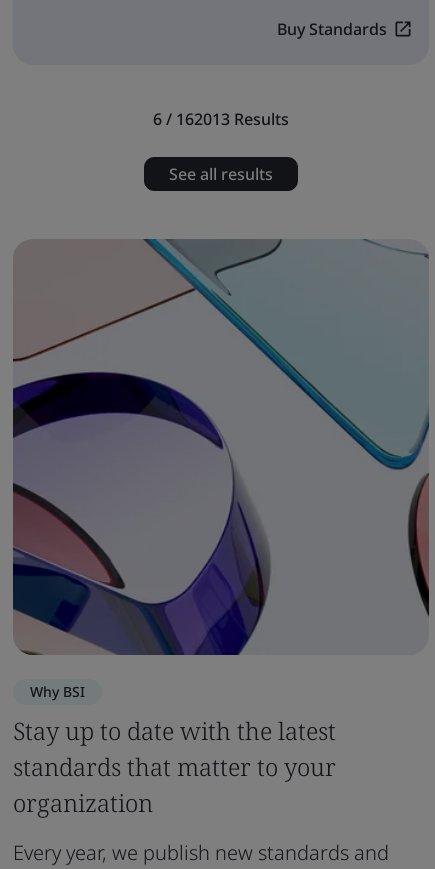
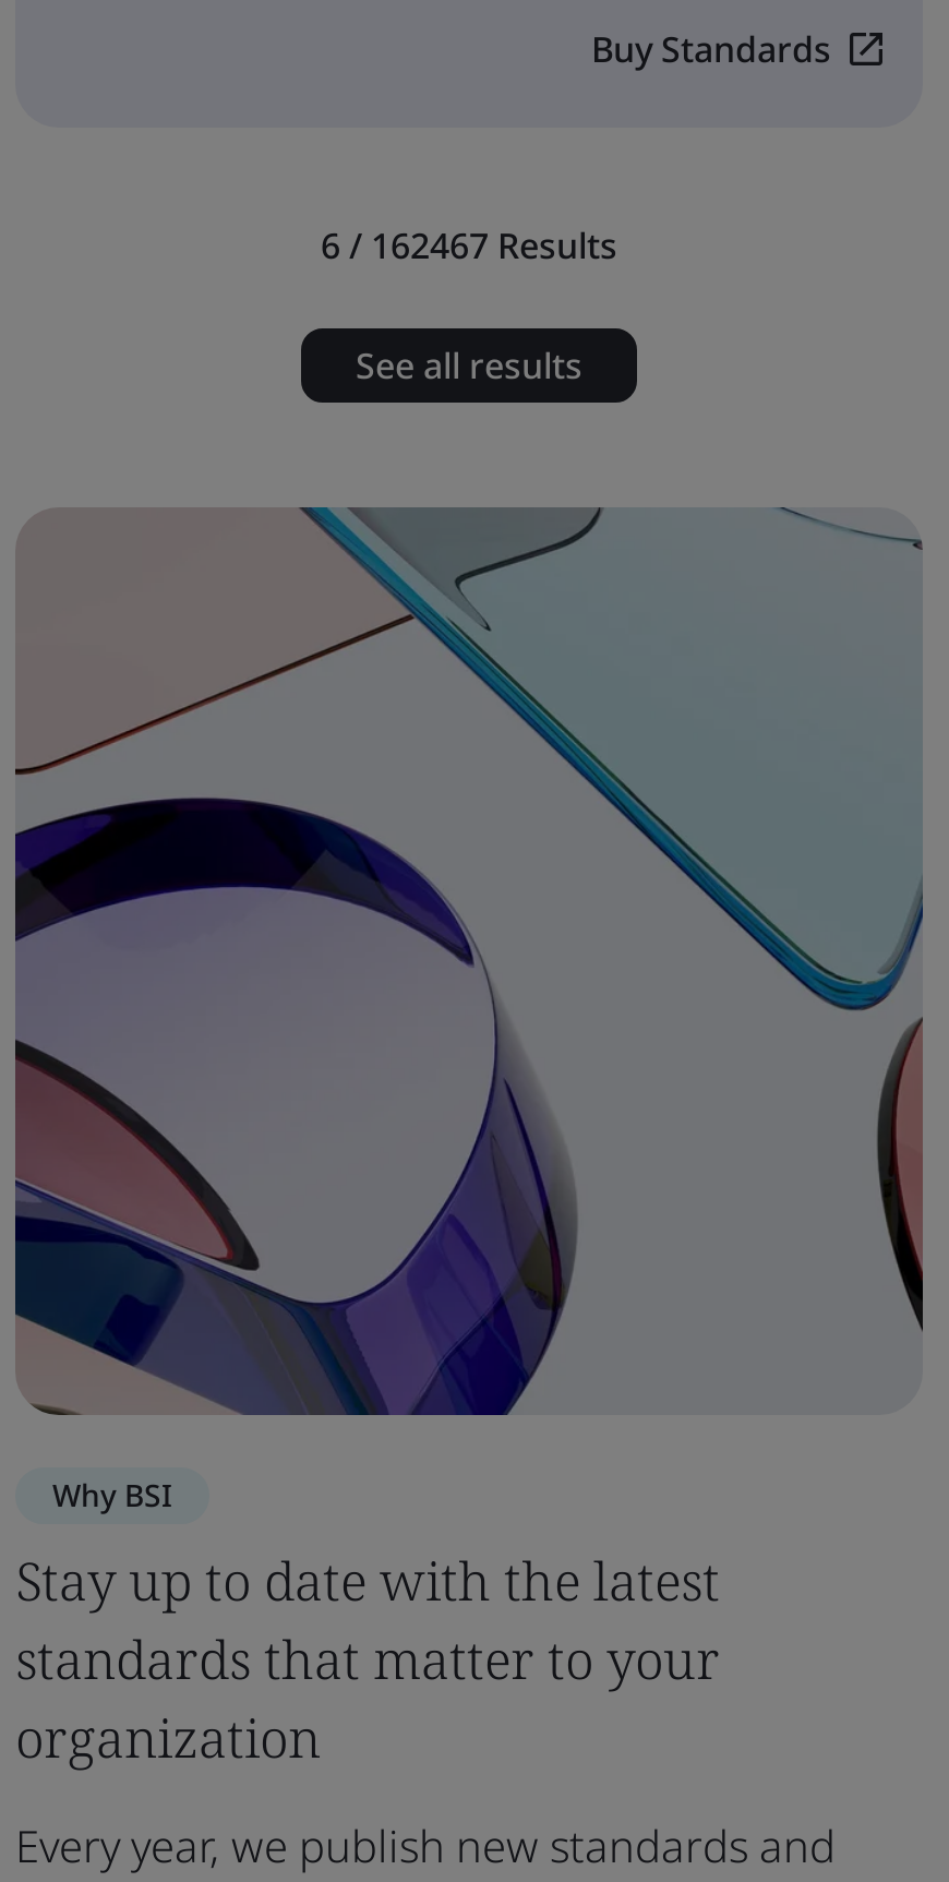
[153,108,289,130] 6 / 162013 Results -> [321,221,617,269] 6 / 162467 Results

